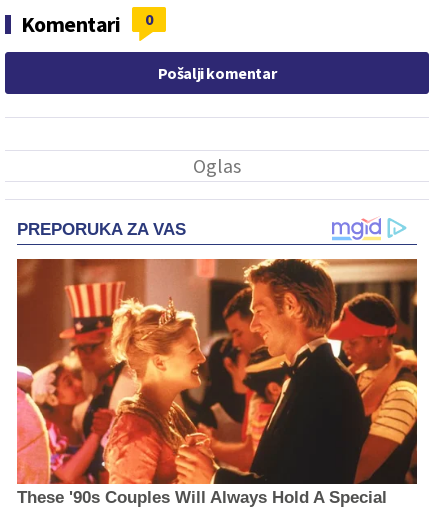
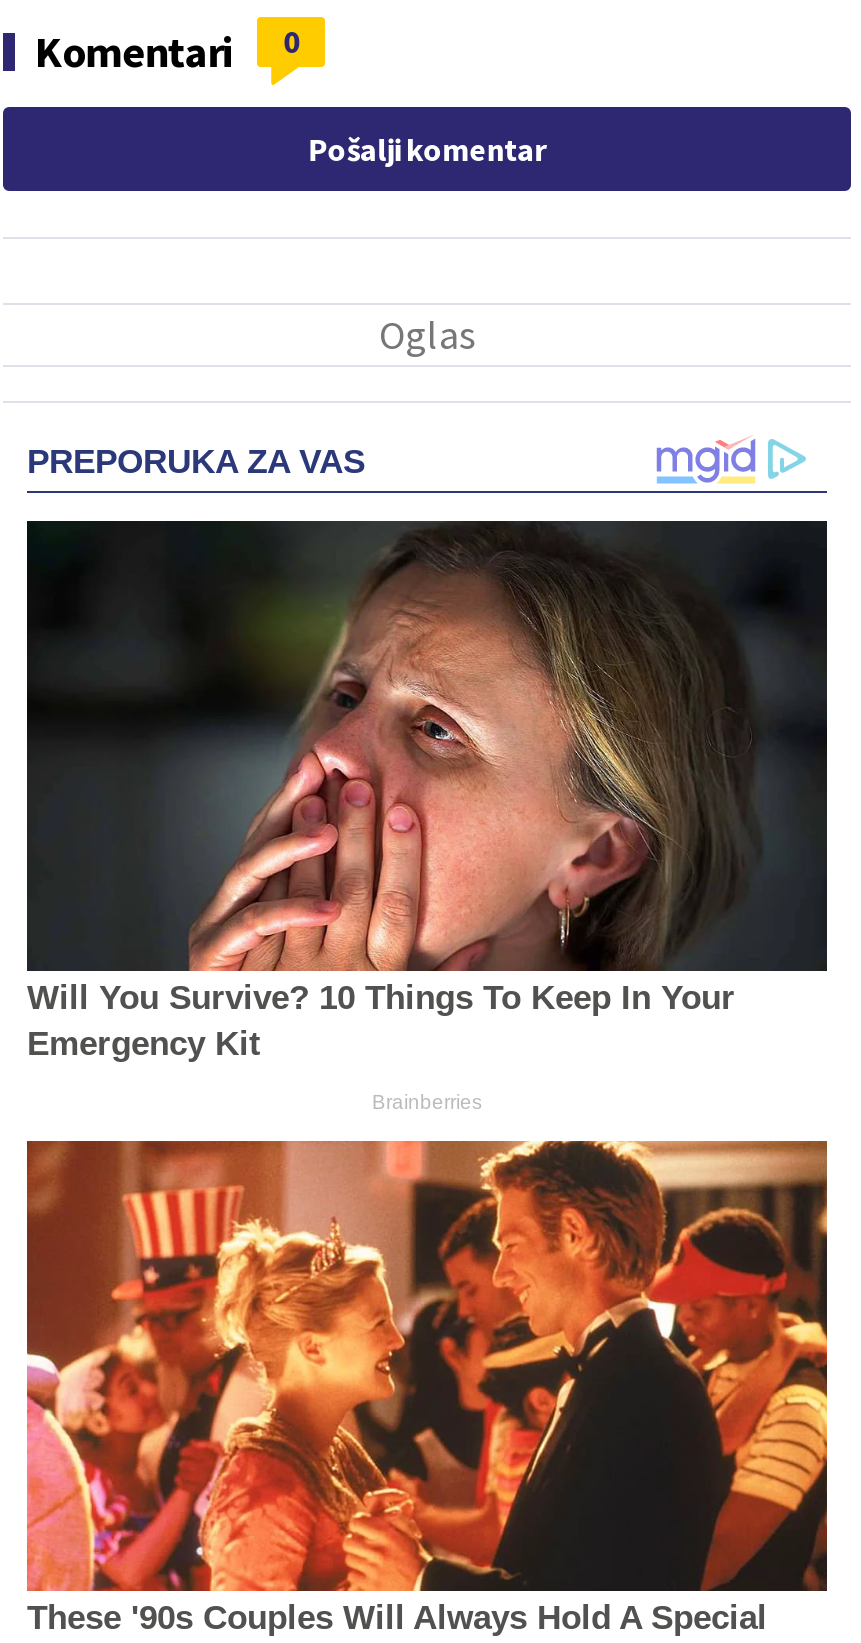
none -> [25,519,829,1114] [image] | Will You Survive? 10 Things To Keep In Your | Emergency Kit | Brainberries

